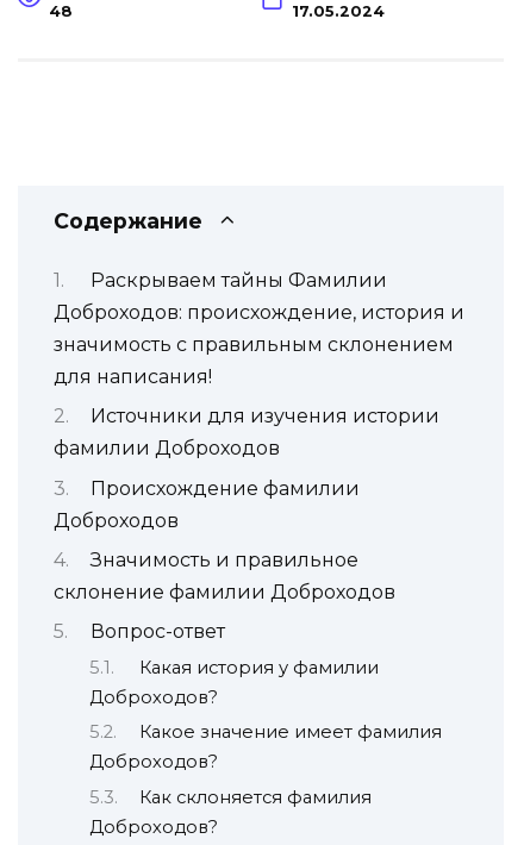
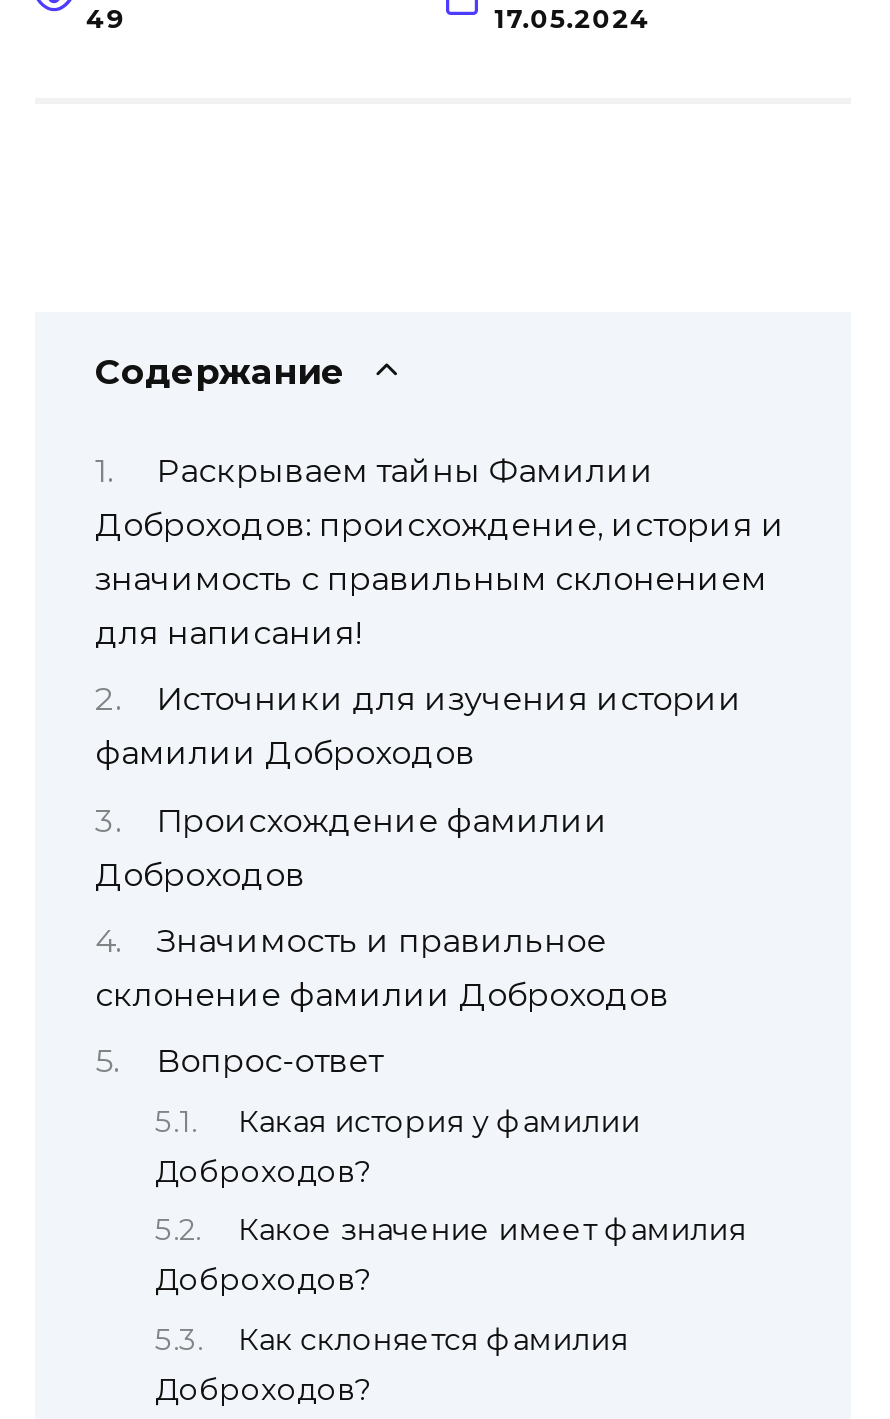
[48,3,72,21] 48 -> [86,5,124,35] 49

